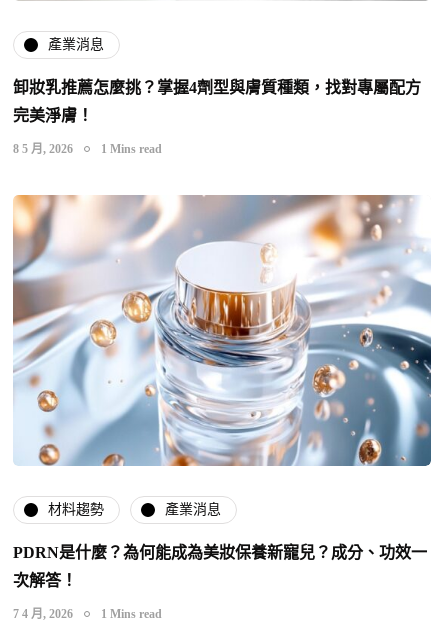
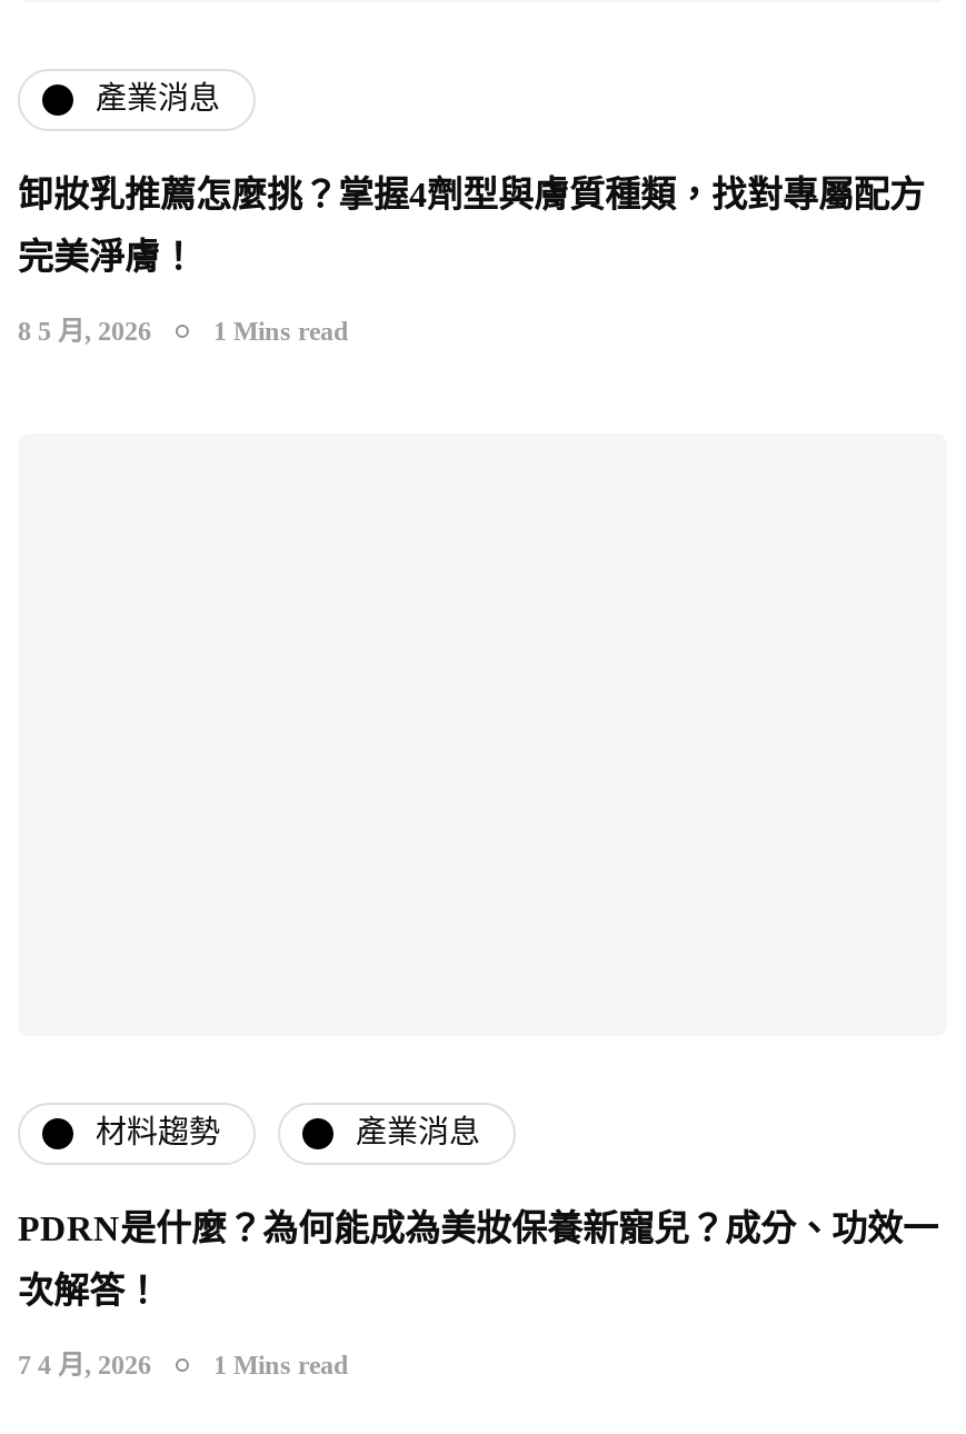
[12,194,432,467] [image] -> none

